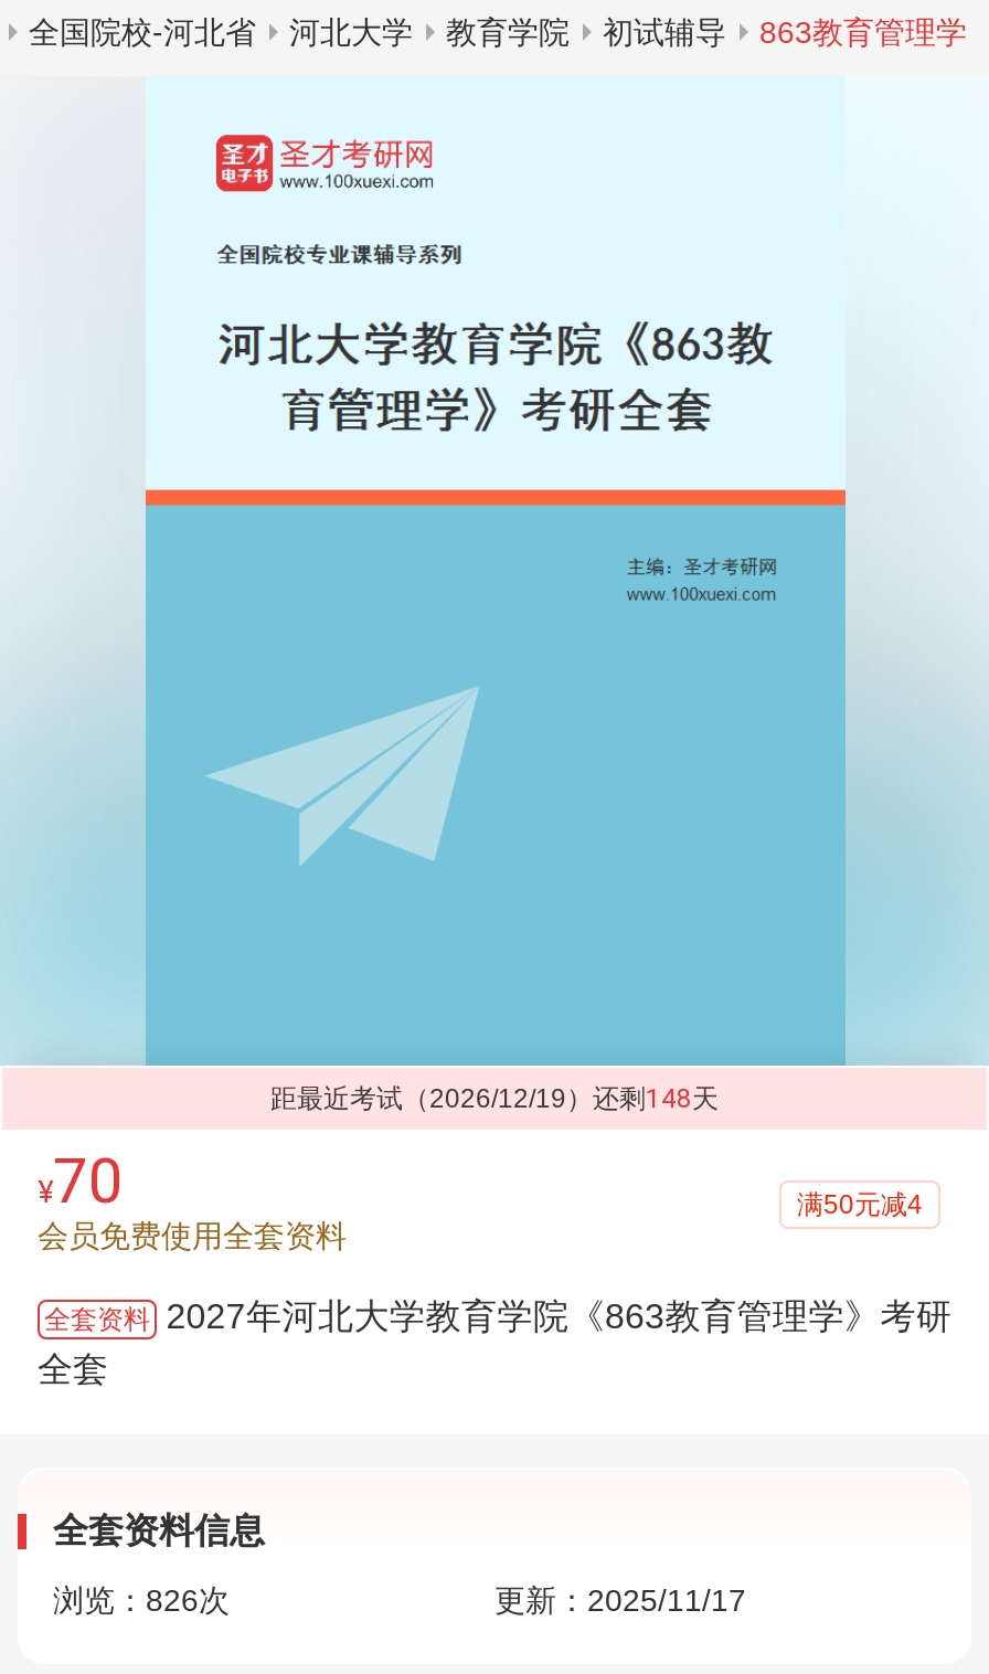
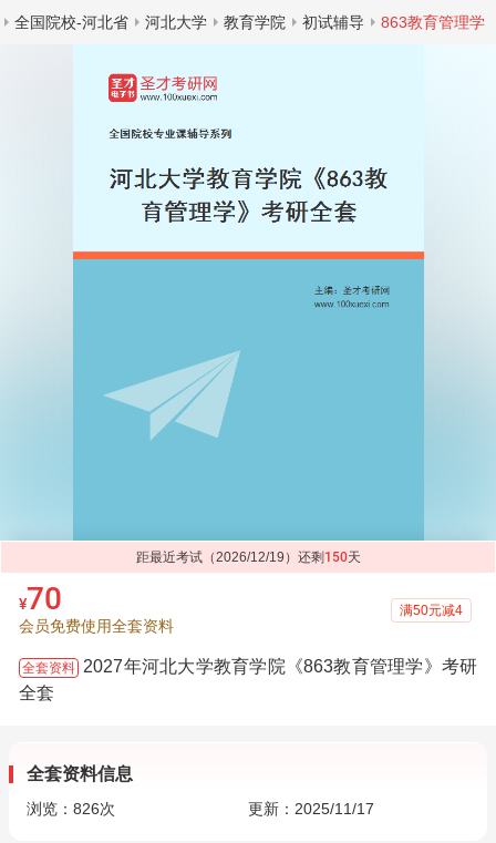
[270,1083,719,1114] 距最近考试（2026/12/19）还剩148天 -> [136,549,360,565] 距最近考试（2026/12/19）还剩150天

